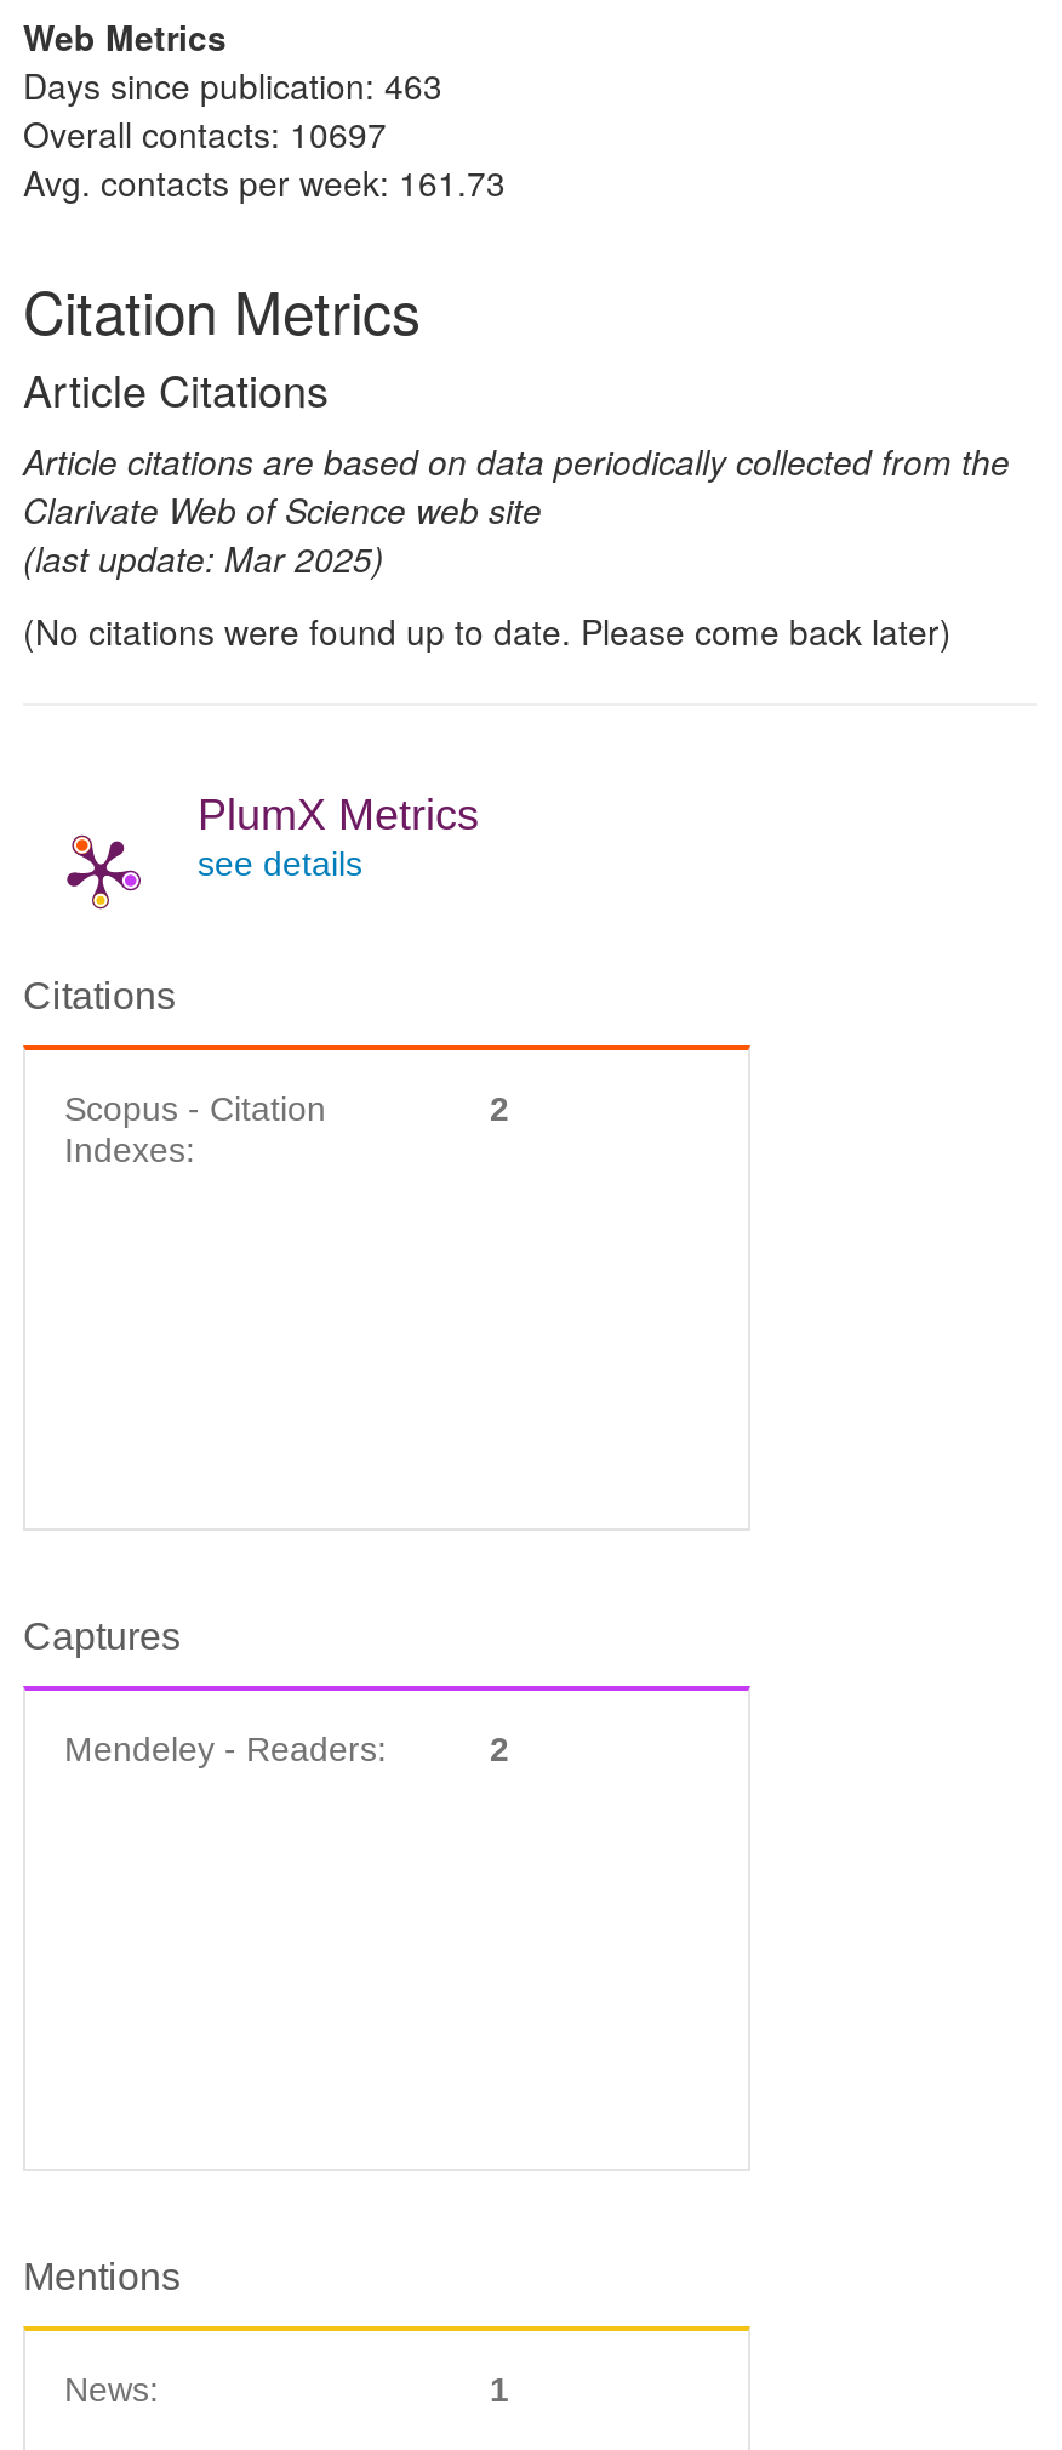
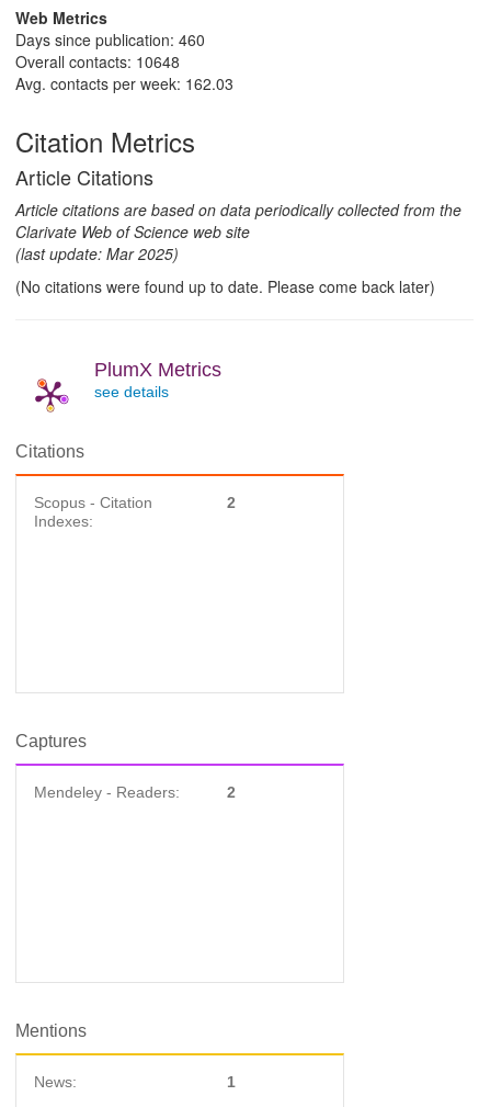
[23,61,442,109] Days since publication: 463 -> [15,29,205,50] Days since publication: 460
[23,109,387,158] Overall contacts: 10697 -> [15,50,180,72] Overall contacts: 10648
[23,158,506,206] Avg. contacts per week: 161.73 -> [15,72,233,94] Avg. contacts per week: 162.03

